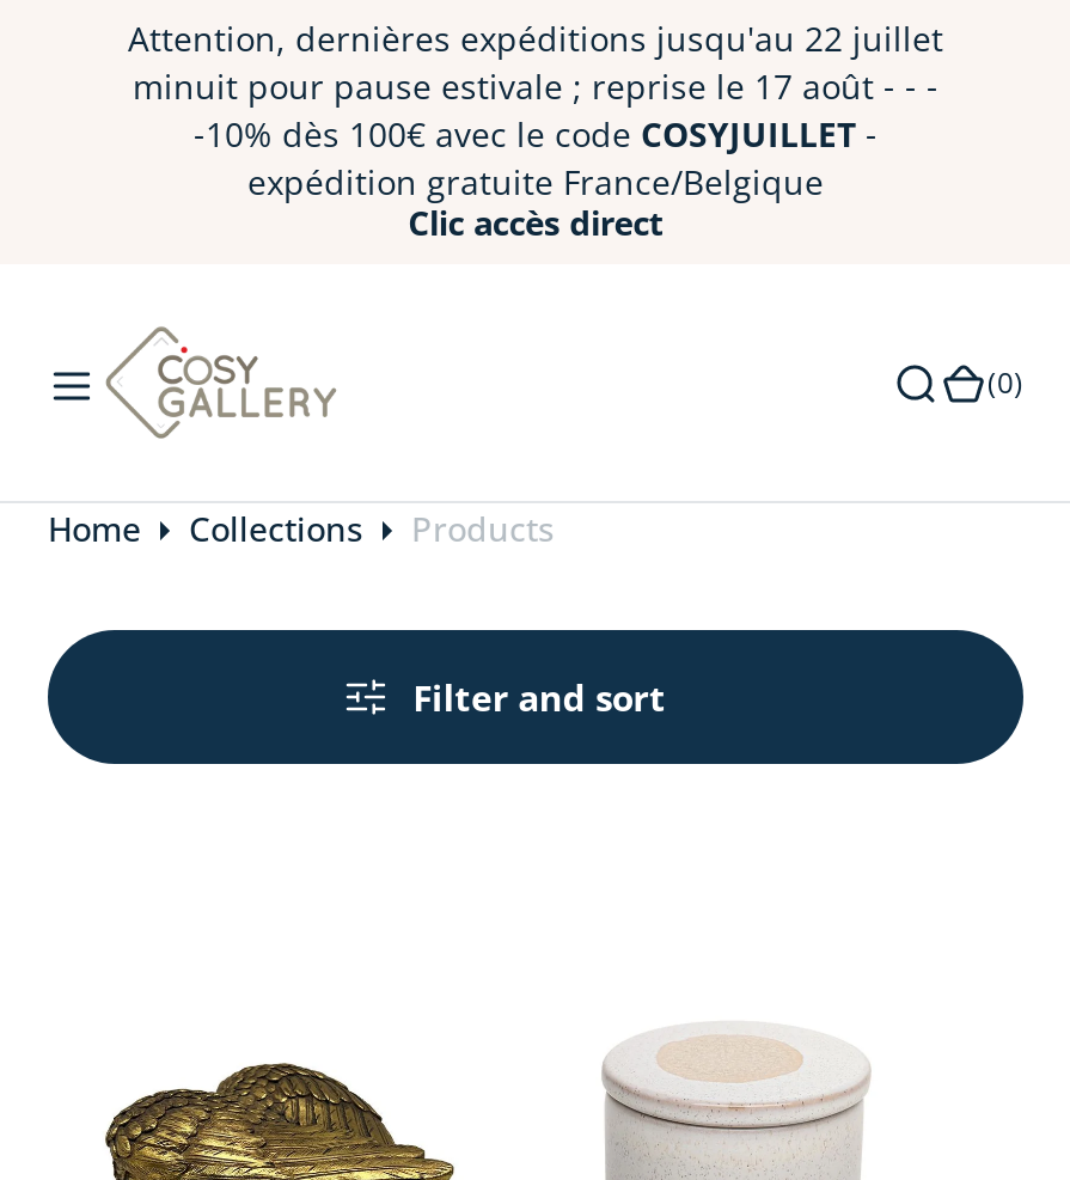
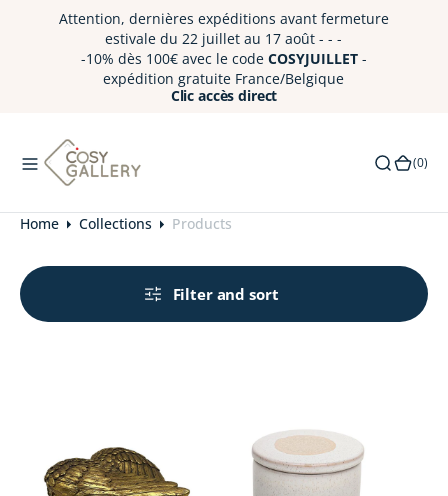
[128,16,943,109] Attention, dernières expéditions jusqu'au 22 juillet | minuit pour pause estivale ; reprise le 17 août - - - -> [59,9,389,48] Attention, dernières expéditions avant fermeture | estivale du 22 juillet au 17 août - - -

